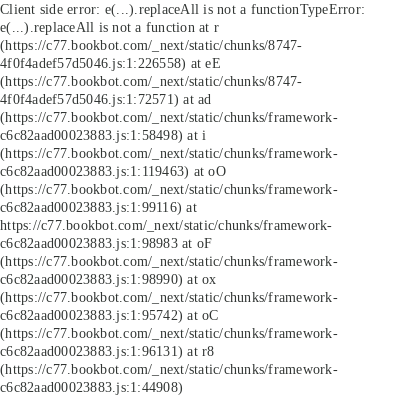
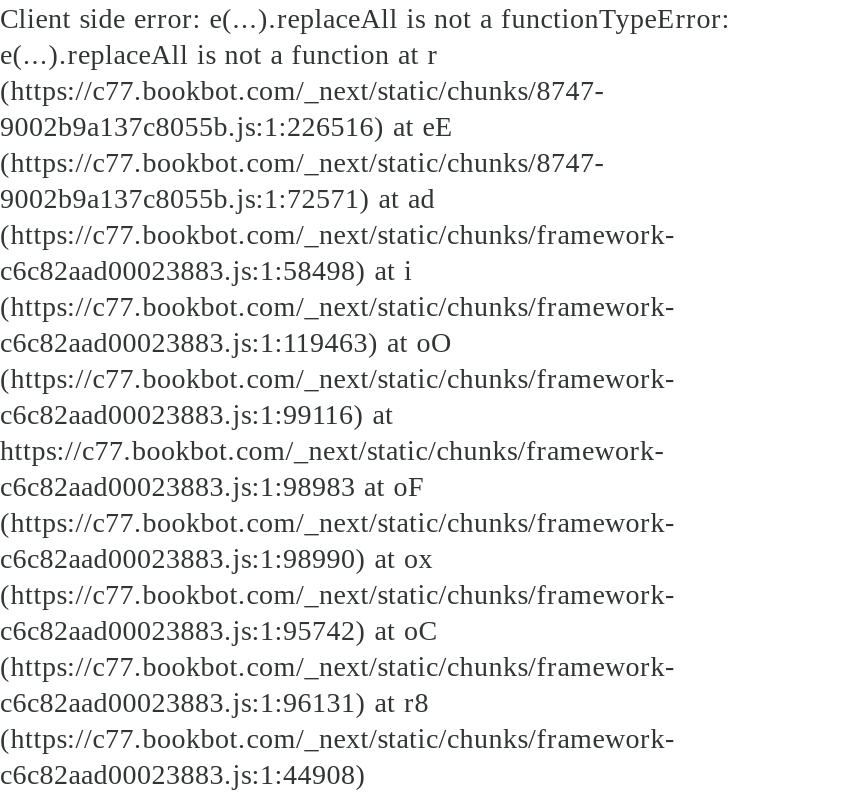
[0,55,221,71] 4f0f4adef57d5046.js:1:226558) at eE -> [0,110,454,142] 9002b9a137c8055b.js:1:226516) at eE
[0,91,211,107] 4f0f4adef57d5046.js:1:72571) at ad -> [0,182,435,214] 9002b9a137c8055b.js:1:72571) at ad

